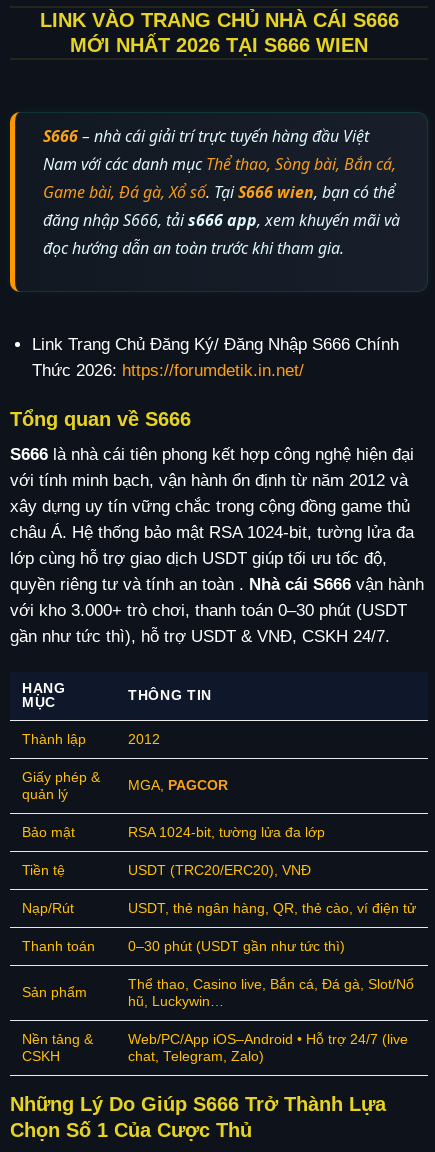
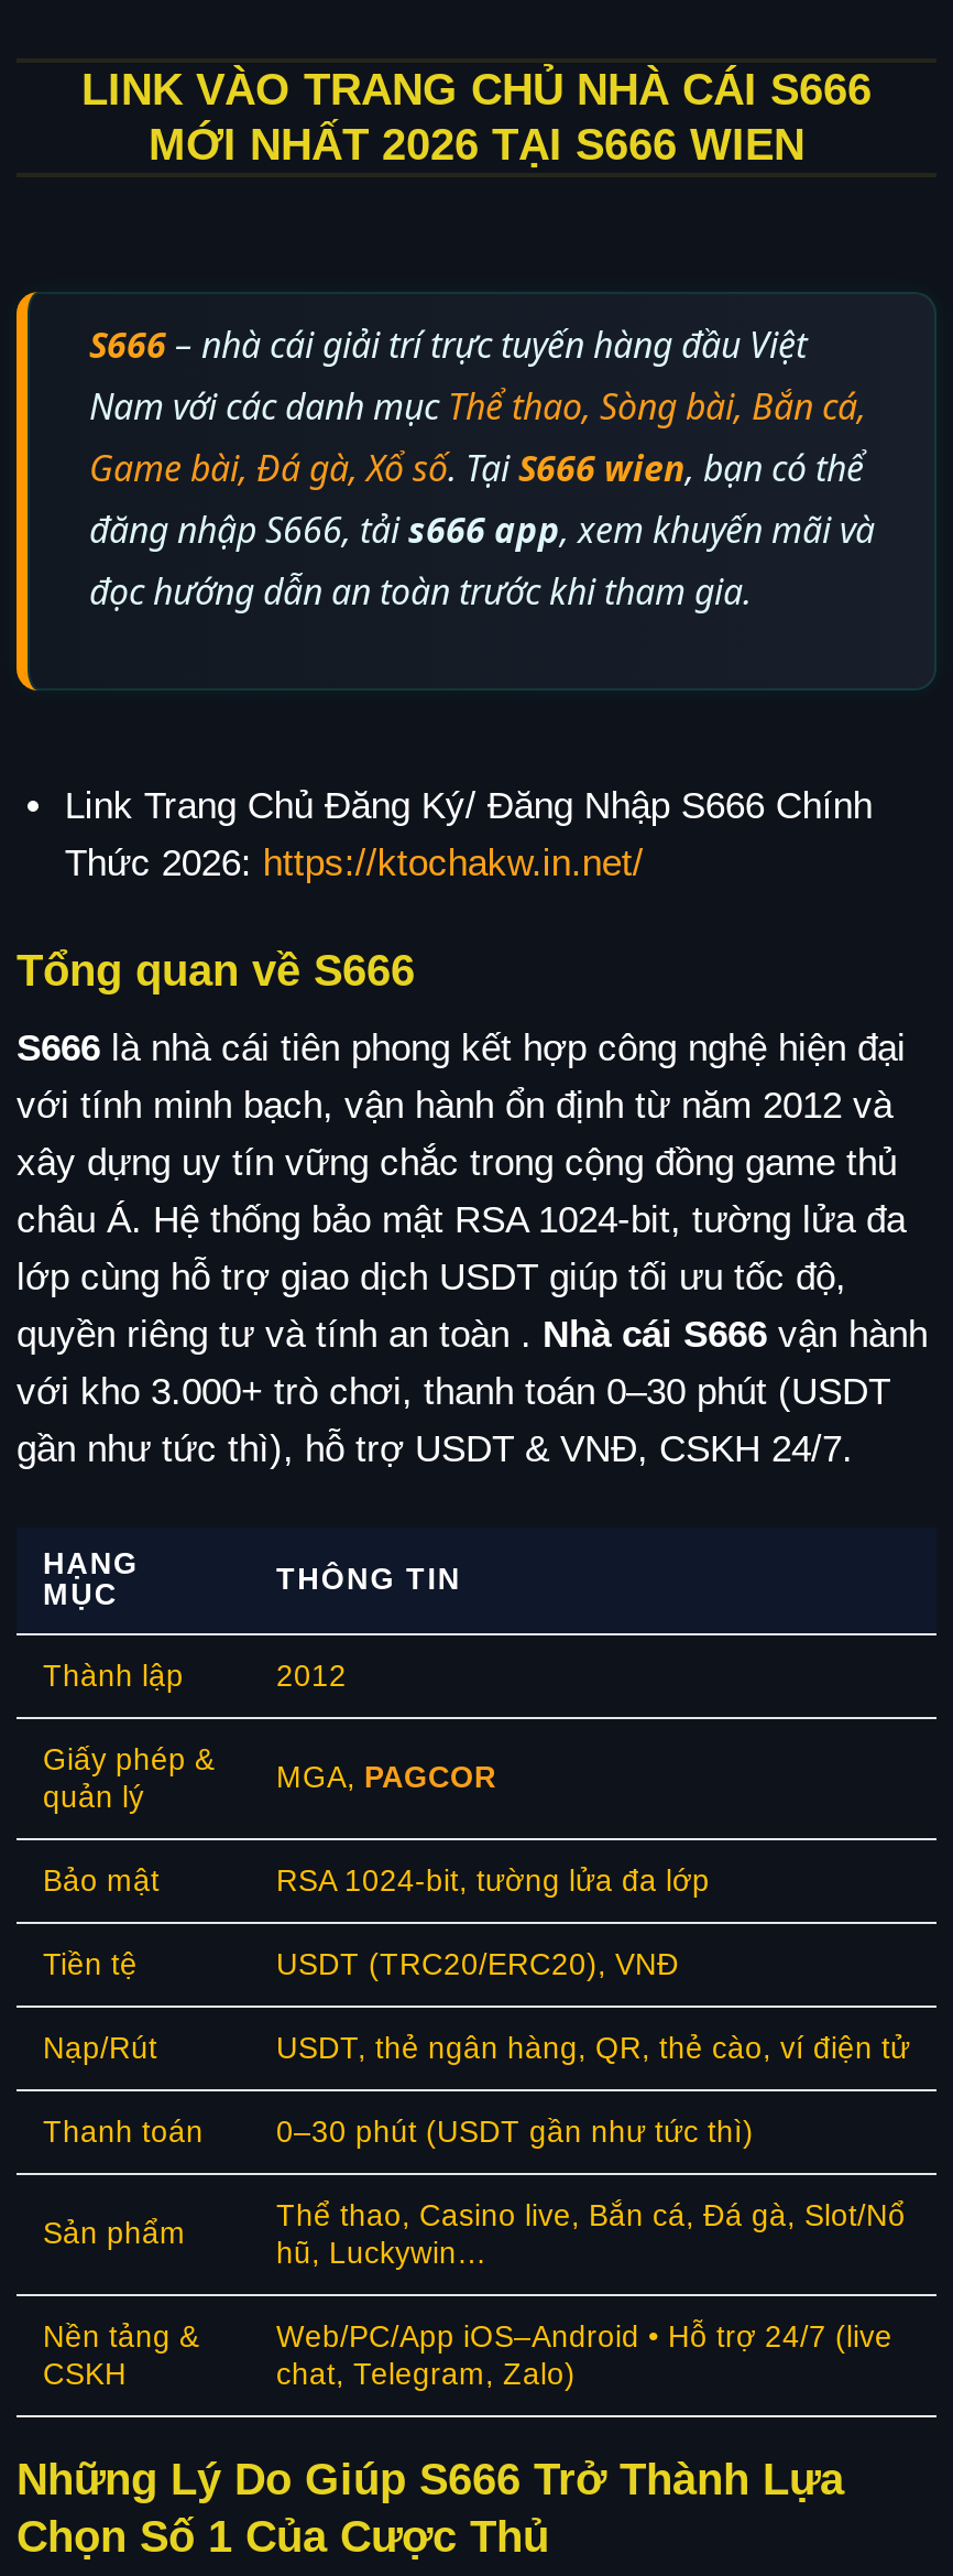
[32,361,304,380] Thức 2026: https://forumdetik.in.net/ -> [64,842,643,884] Thức 2026: https://ktochakw.in.net/

